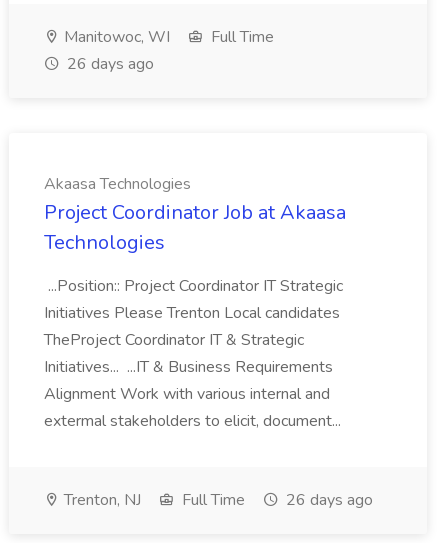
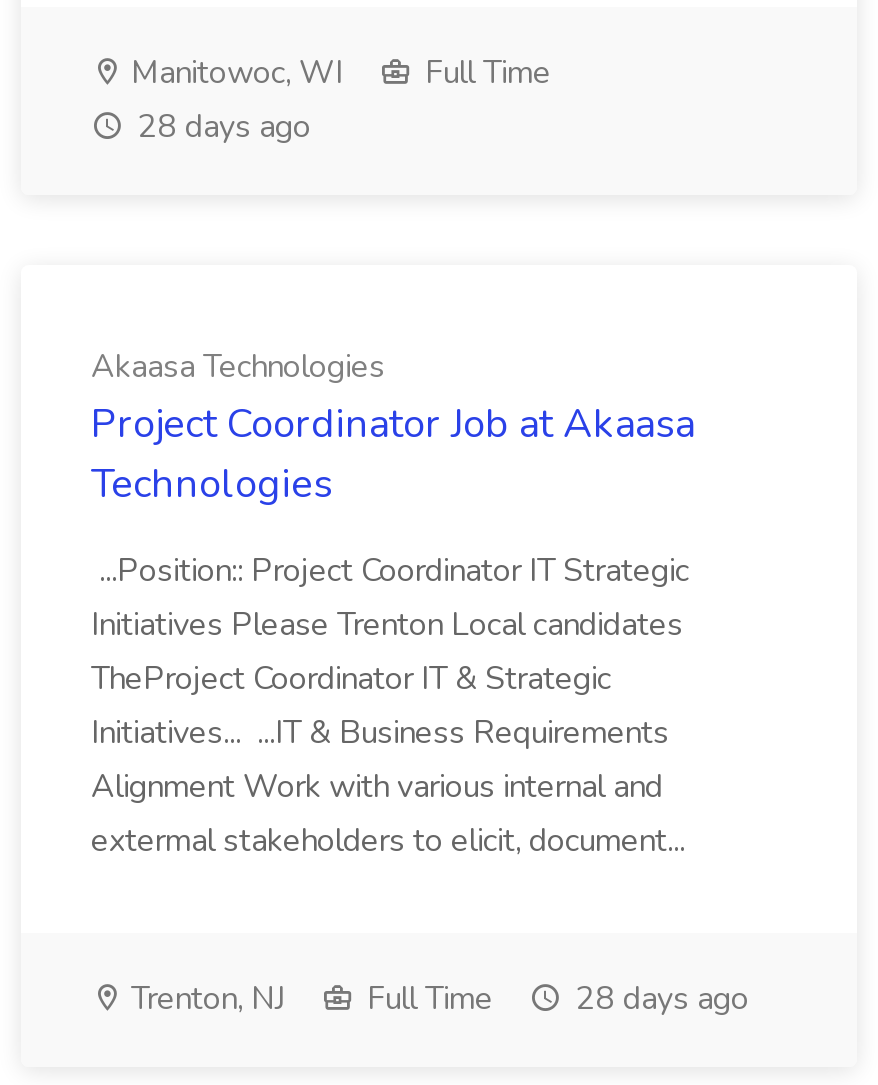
[63,53,154,75] 26 days ago -> [129,105,311,149] 28 days ago
[60,489,373,511] Trenton, NJ Full Time 26 days ago -> [123,977,749,1021] Trenton, NJ Full Time 28 days ago

